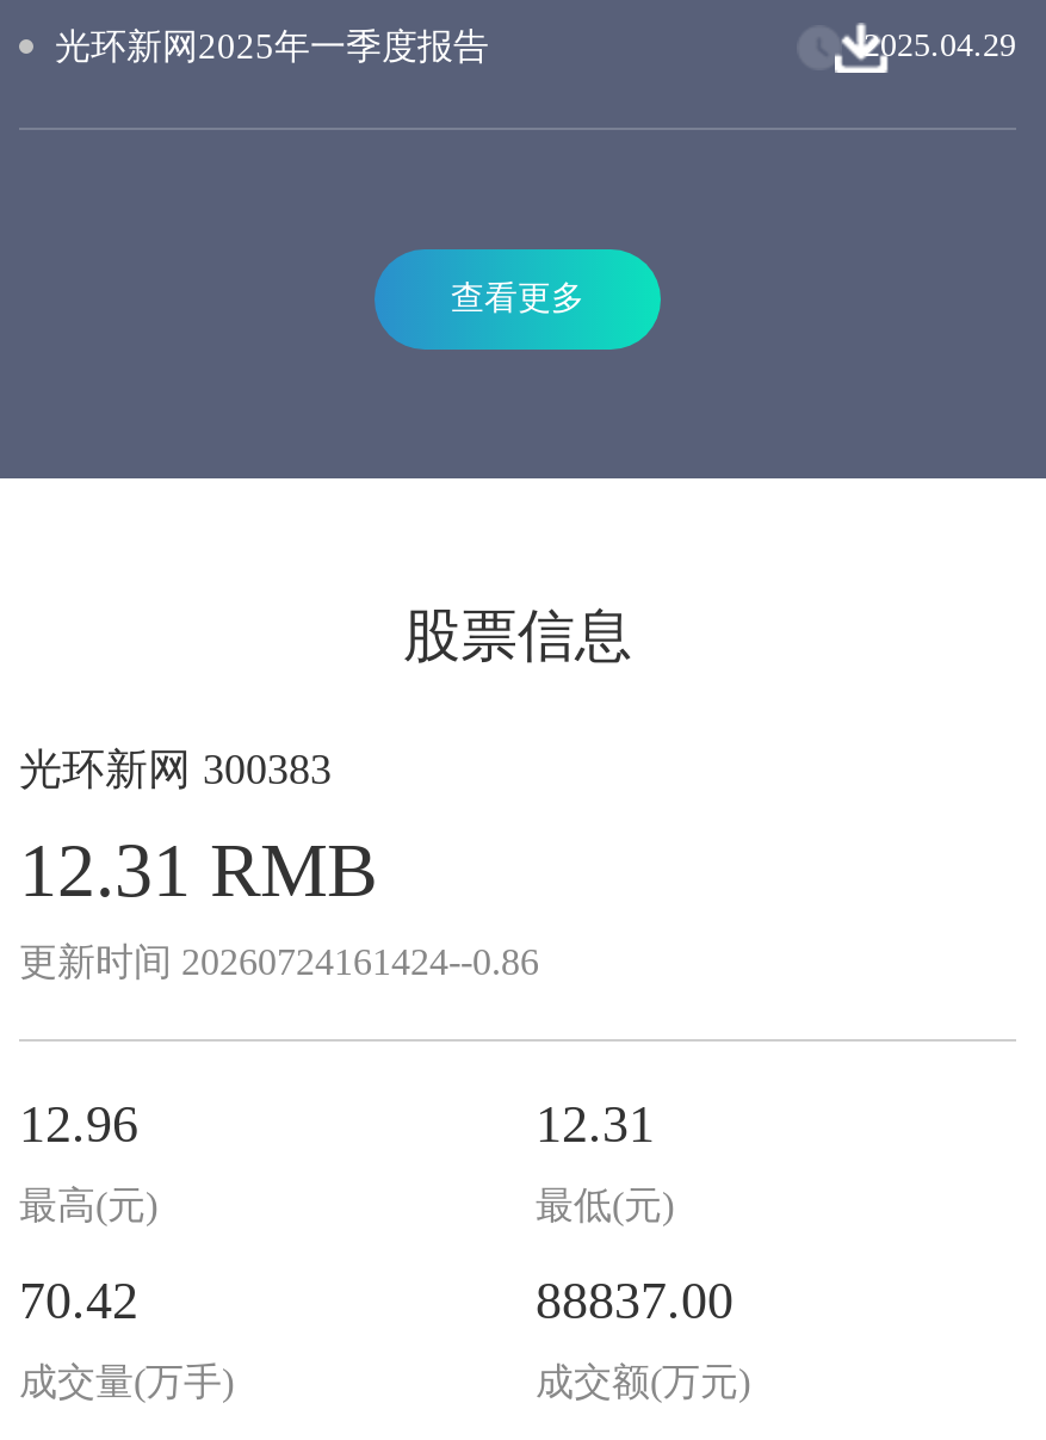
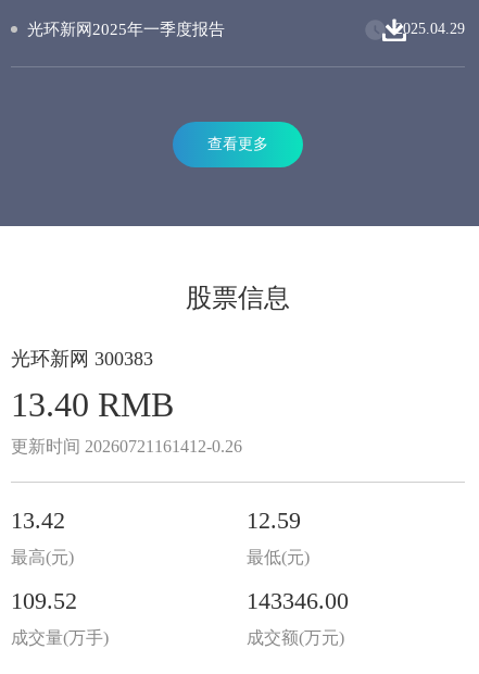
[19,826,377,912] 12.31 RMB -> [11,385,174,424] 13.40 RMB
[19,941,539,981] 更新时间20260724161424--0.86 -> [11,437,242,455] 更新时间20260721161412-0.26
[19,1094,138,1153] 12.96 -> [11,506,65,534] 13.42
[536,1094,655,1153] 12.31 -> [246,506,300,534] 12.59
[19,1270,138,1330] 70.42 -> [11,587,77,614] 109.52
[536,1270,734,1330] 88837.00 -> [246,587,348,614] 143346.00

